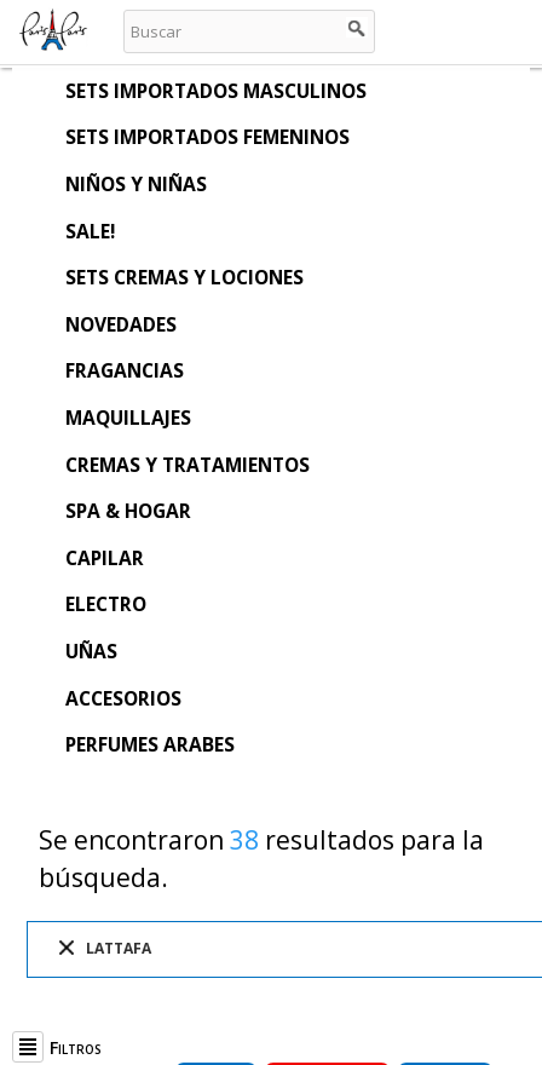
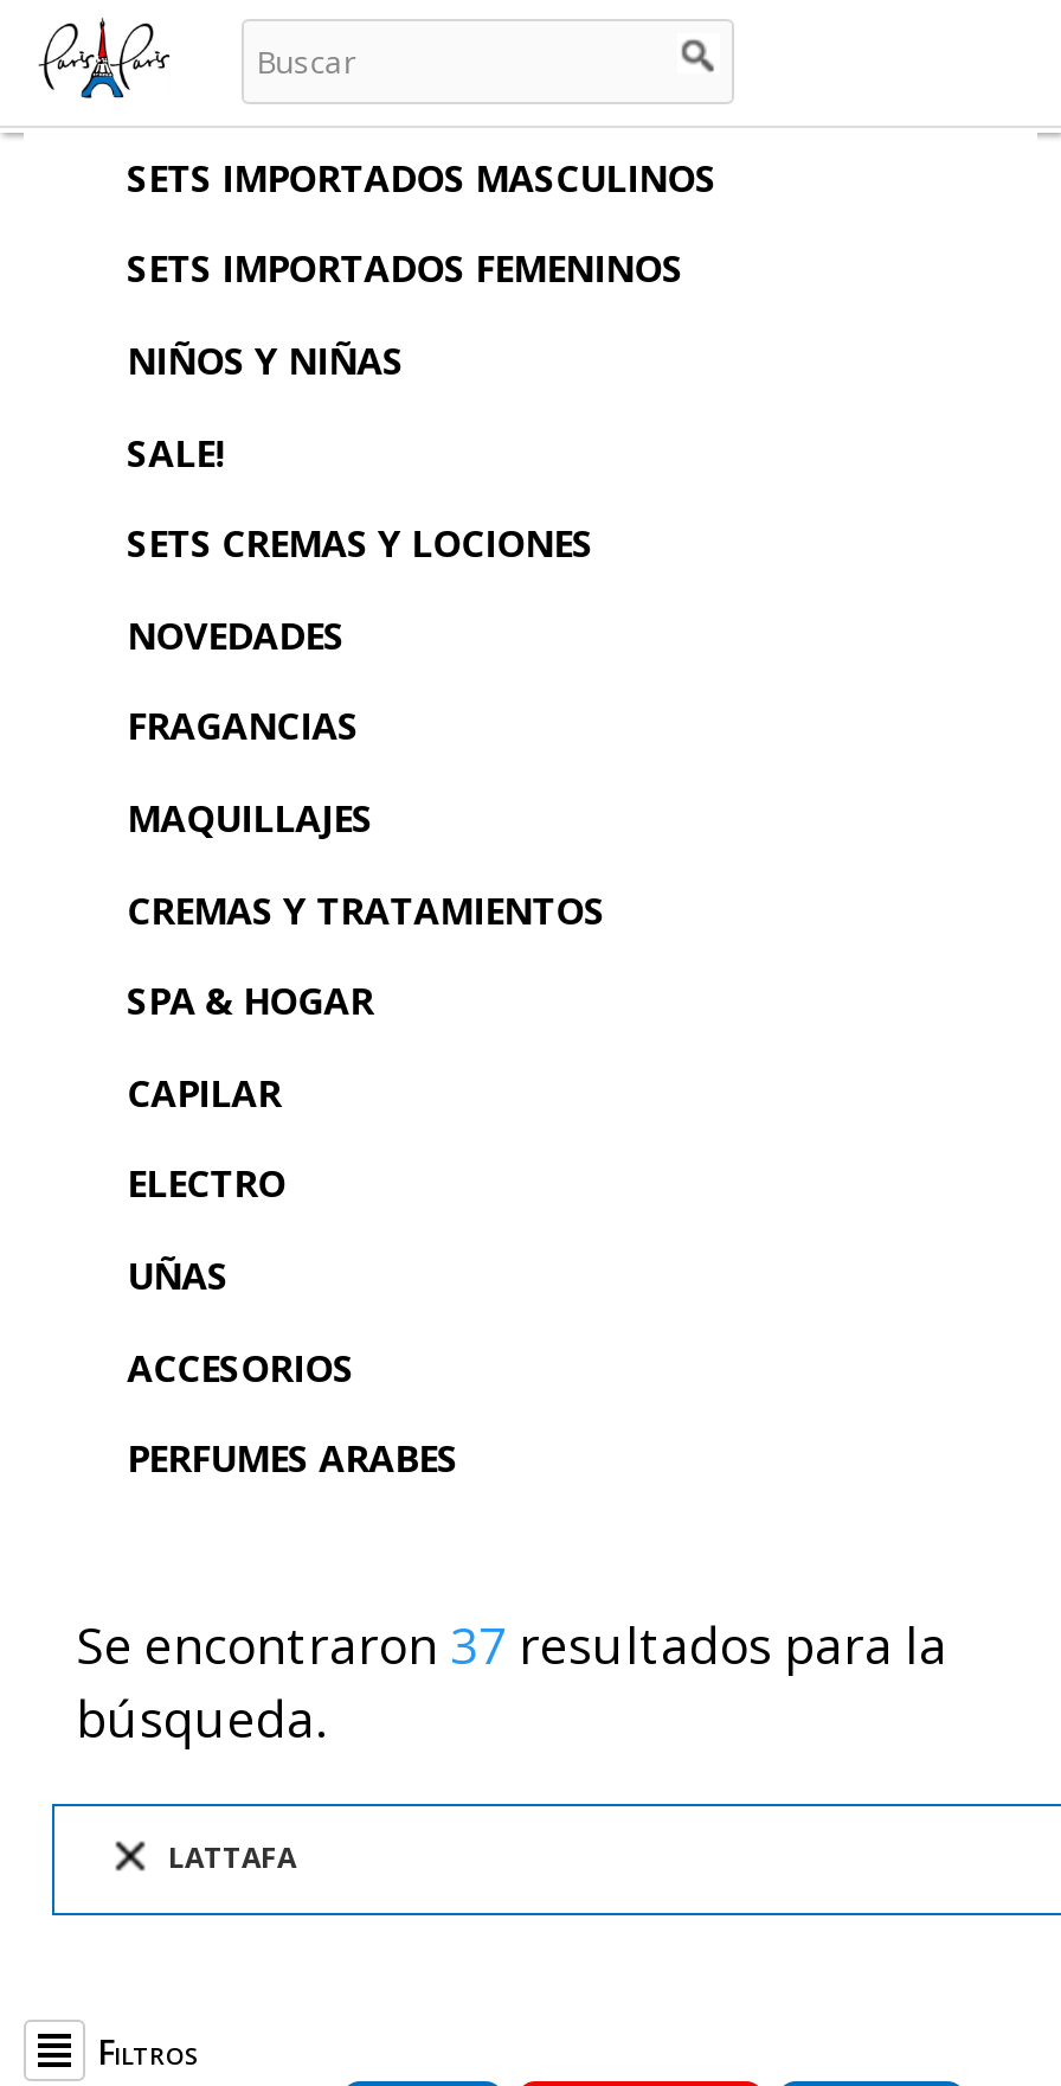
[39,823,484,857] Se encontraron 38 resultados para la -> [76,1612,947,1678] Se encontraron 37 resultados para la

